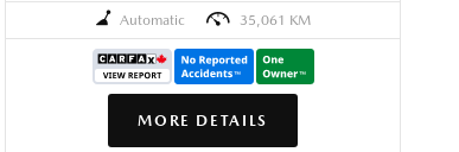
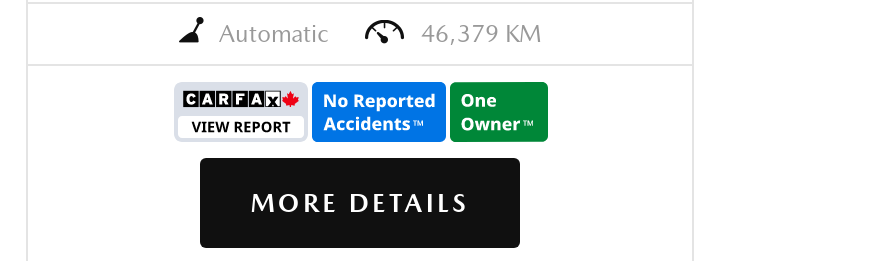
[239,12,310,29] 35,061 KM -> [421,20,541,48] 46,379 KM

